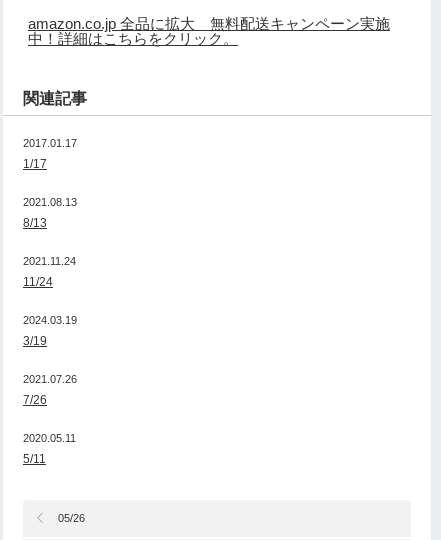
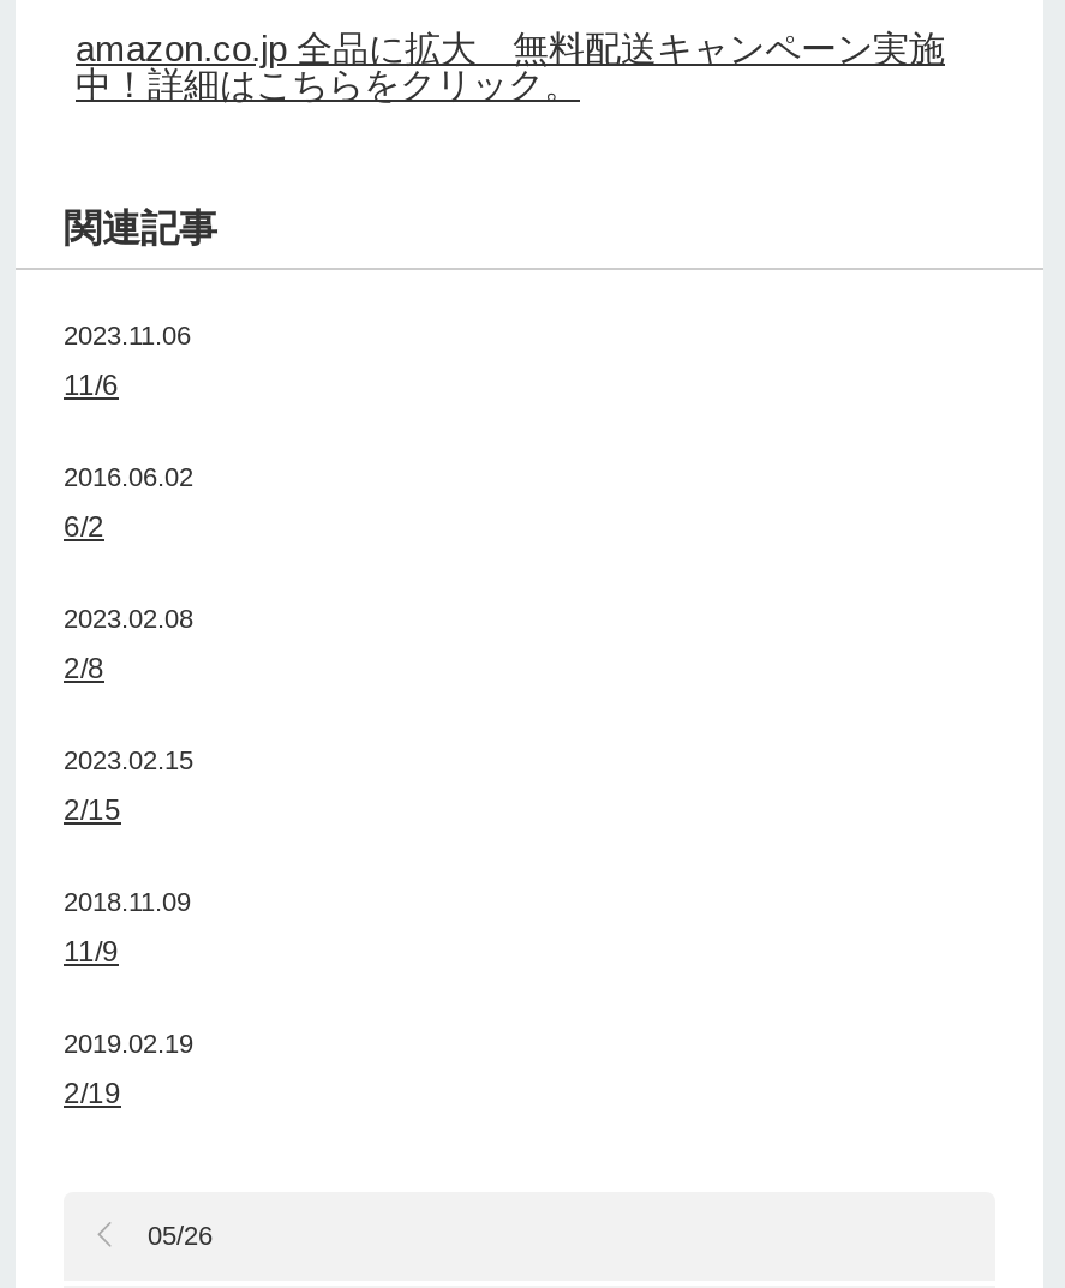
[23,137,77,149] 2017.01.17 -> [64,321,191,350] 2023.11.06
[23,157,47,171] 1/17 -> [64,369,119,402] 11/6
[23,196,77,208] 2021.08.13 -> [64,462,193,491] 2016.06.02
[23,216,47,230] 8/13 -> [64,510,104,544] 6/2
[23,255,76,267] 2021.11.24 -> [64,604,193,633] 2023.02.08
[23,275,53,289] 11/24 -> [64,652,104,686] 2/8
[23,314,77,326] 2024.03.19 -> [64,746,193,774] 2023.02.15
[23,334,47,348] 3/19 -> [64,794,121,827] 2/15
[23,373,77,385] 2021.07.26 -> [64,887,191,916] 2018.11.09
[23,393,47,407] 7/26 -> [64,935,119,969] 11/9
[23,432,76,444] 2020.05.11 -> [64,1029,193,1058] 2019.02.19
[23,452,46,466] 5/11 -> [64,1077,121,1111] 2/19

